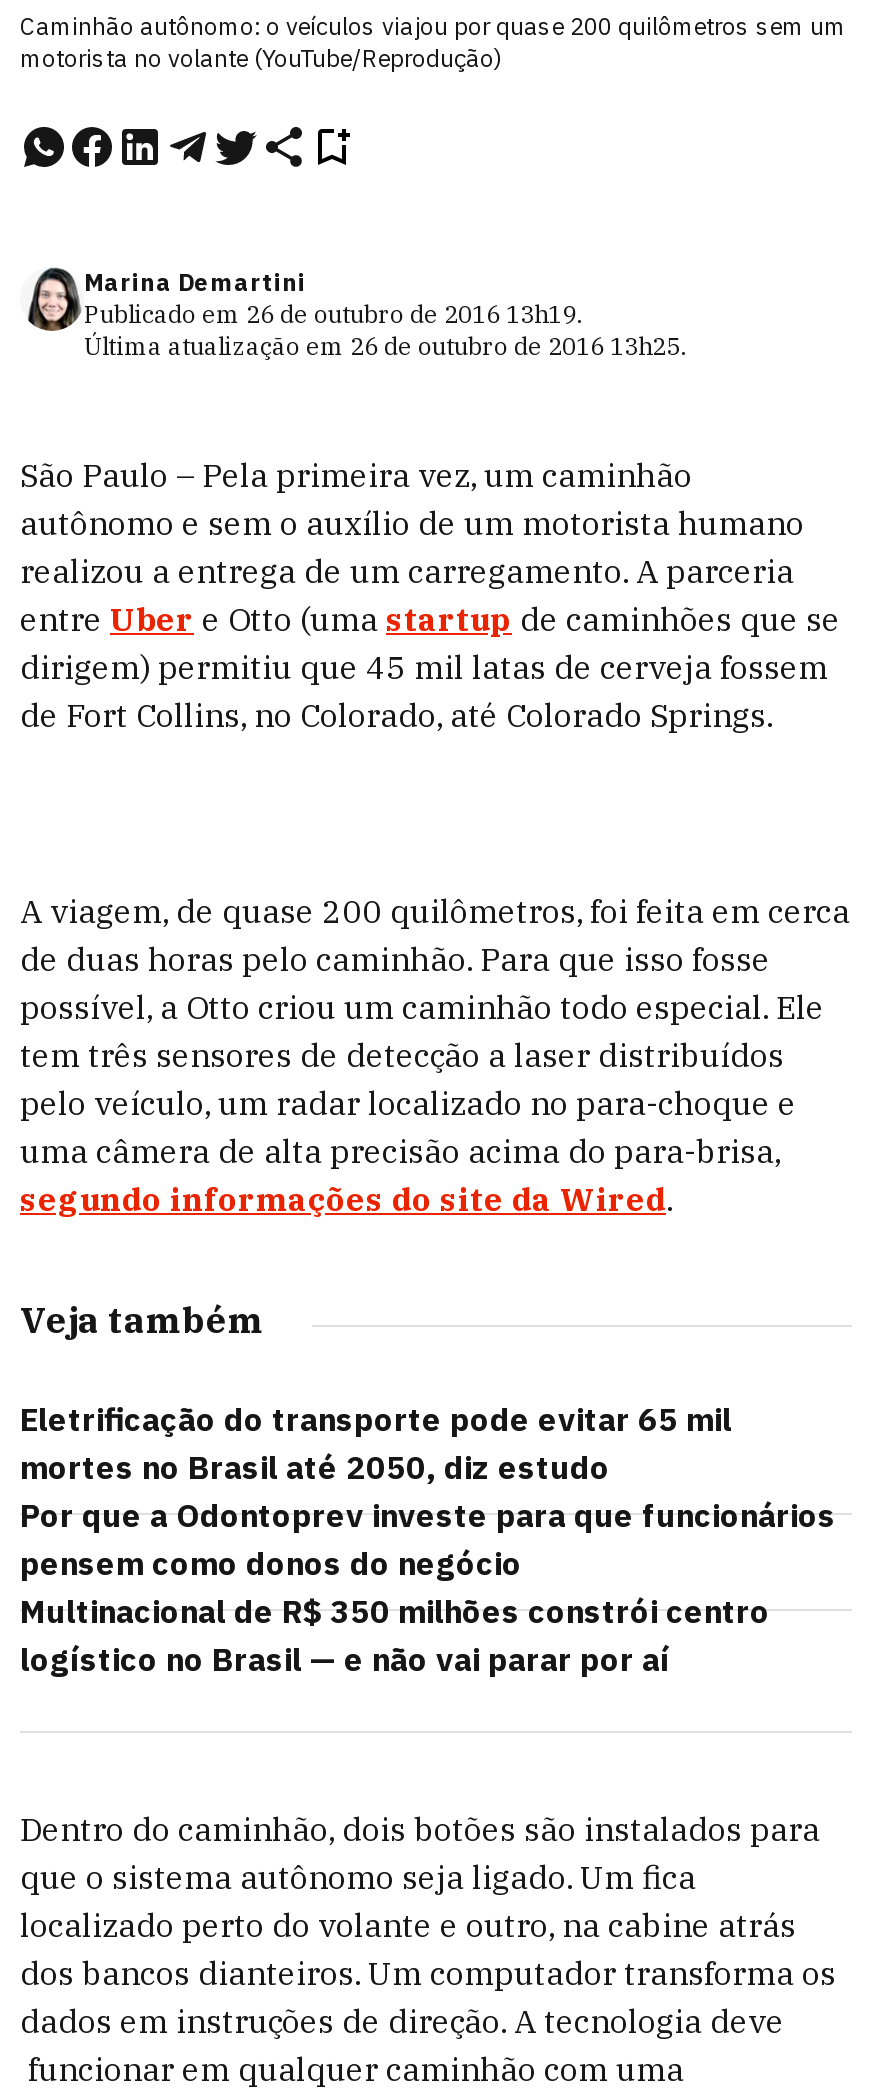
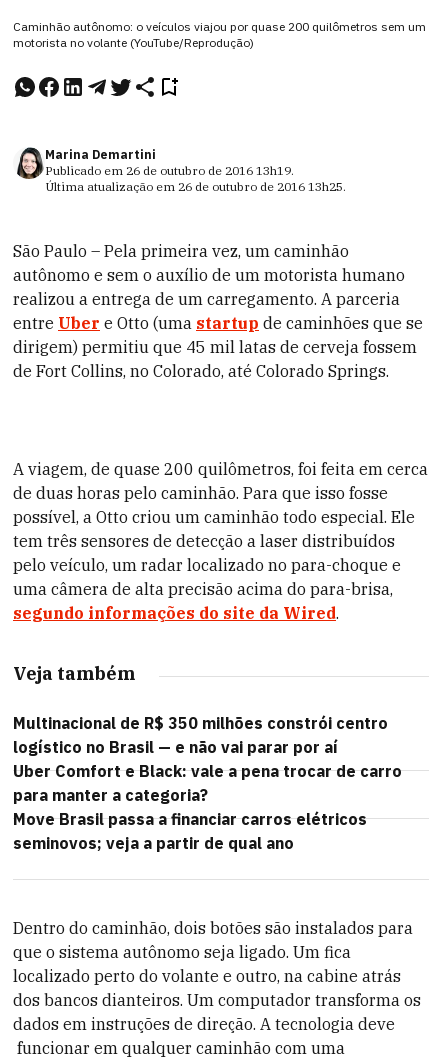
[20,1399,836,1583] Eletrificação do transporte pode evitar 65 mil | mortes no Brasil até 2050, diz estudo | Por que a Odontoprev investe para que funcionários | pensem como donos do negócio -> none
moved [20,1591,770,1679] -> [13,713,388,757]: Multinacional de R$ 350 milhões constrói centro | logístico no Brasil — e não vai parar por aí
none -> [13,761,402,853] Uber Comfort e Black: vale a pena trocar de carro | para manter a categoria? | Move Brasil passa a financiar carros elétricos | seminovos; veja a partir de qual ano

